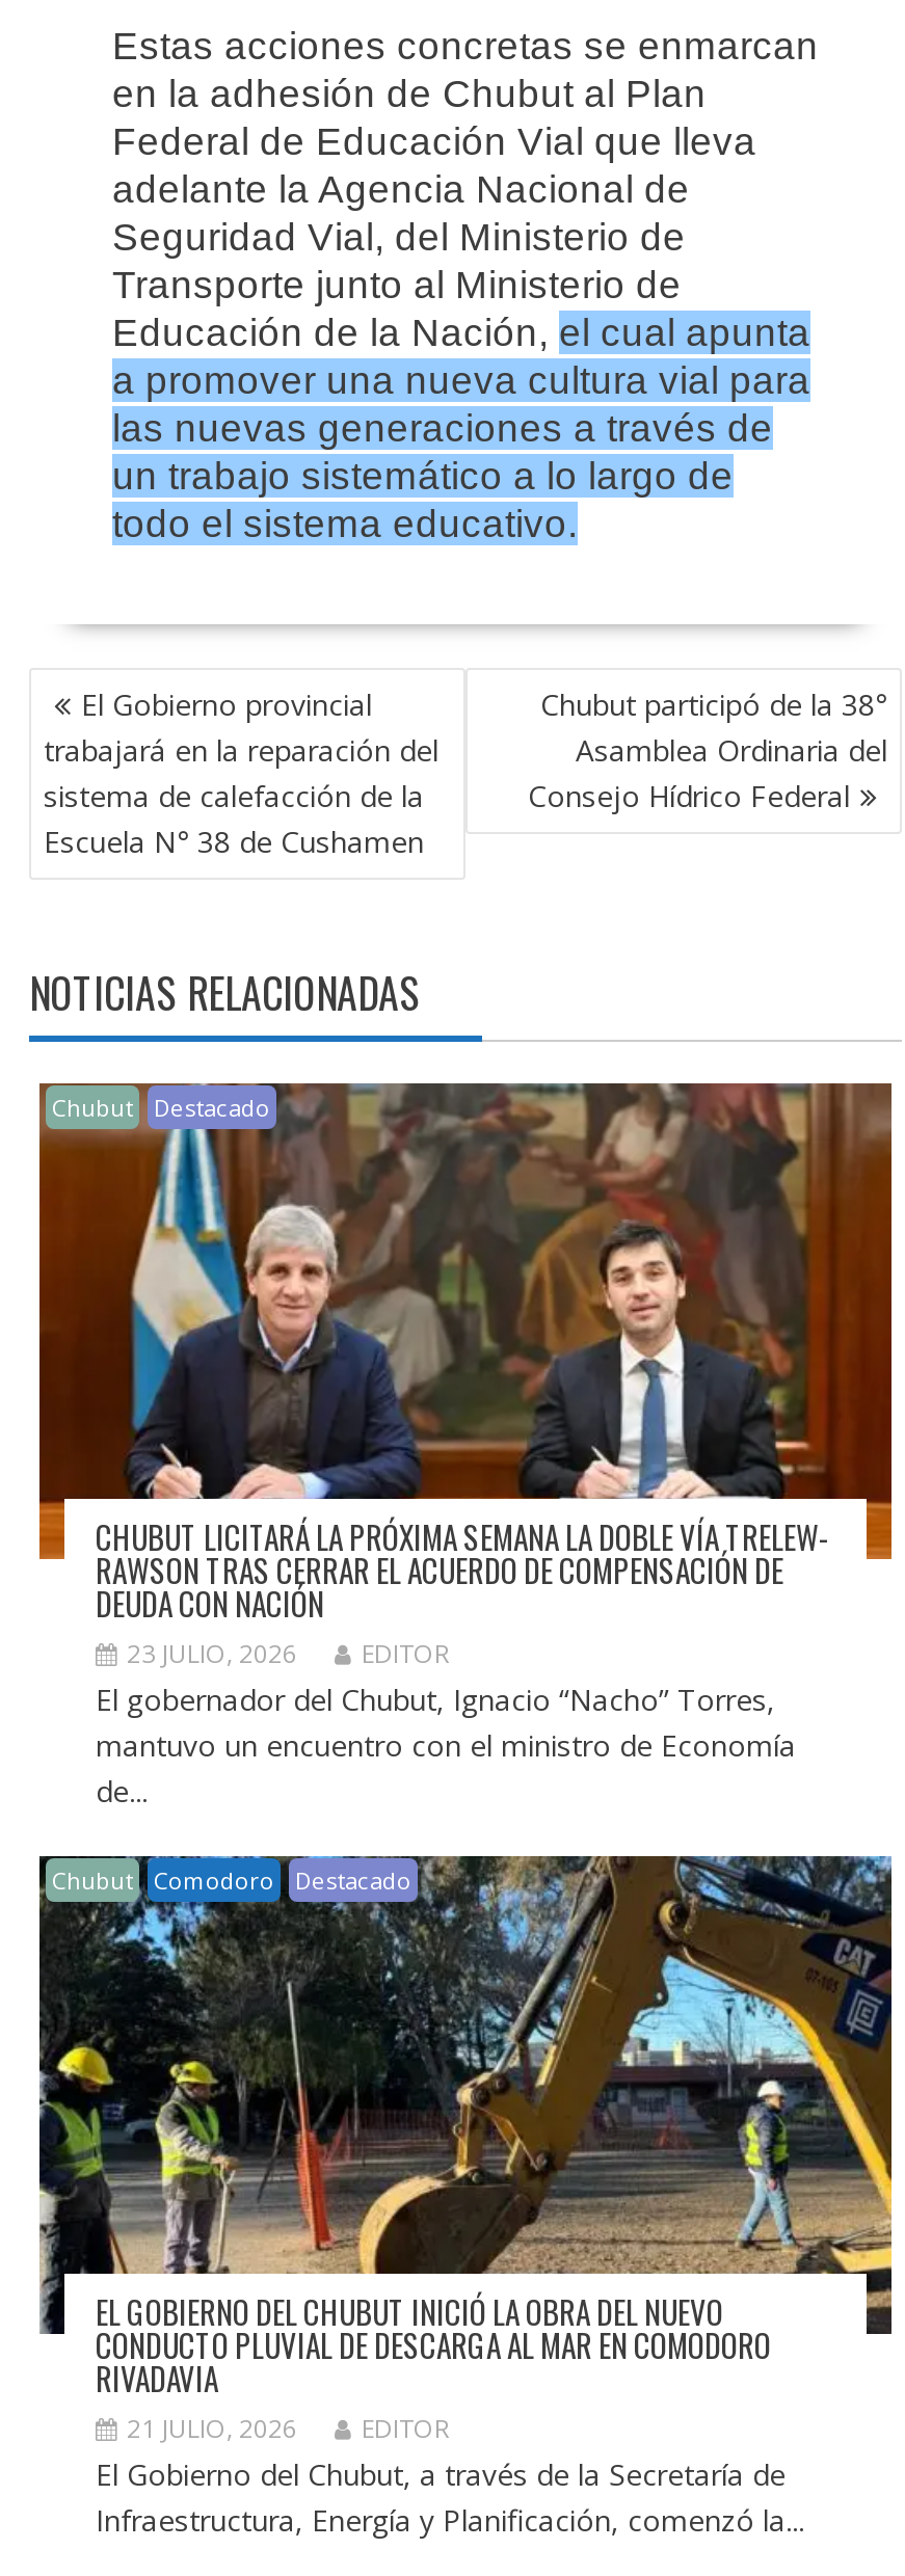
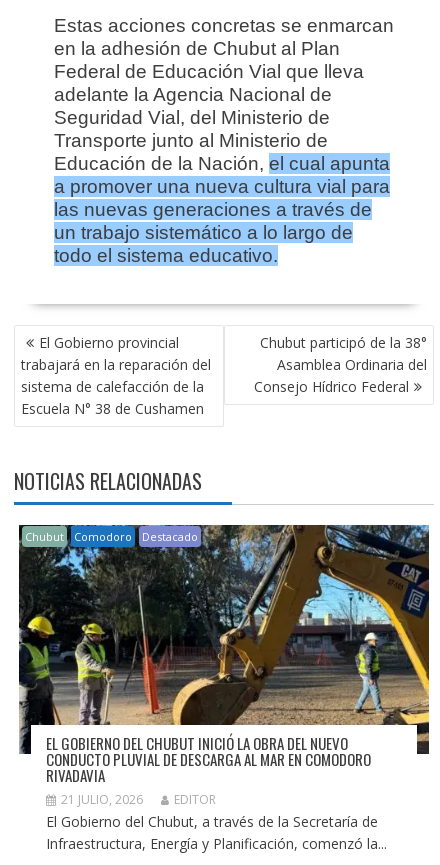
[37,1081,894,1561] [image] | Destacado -> none
[52,1514,829,1896] CHUBUT LICITARÁ LA PRÓXIMA SEMANA LA DOBLE VÍA TRELEW- | RAWSON TRAS CERRAR EL ACUERDO DE COMPENSACIÓN DE | DEUDA CON NACIÓN | 23 JULIO, 2026 | EDITOR | El gobernador del Chubut, Ignacio “Nacho” Torres, | mantuvo un encuentro con el ministro de Economía | de... | Chubut -> none

